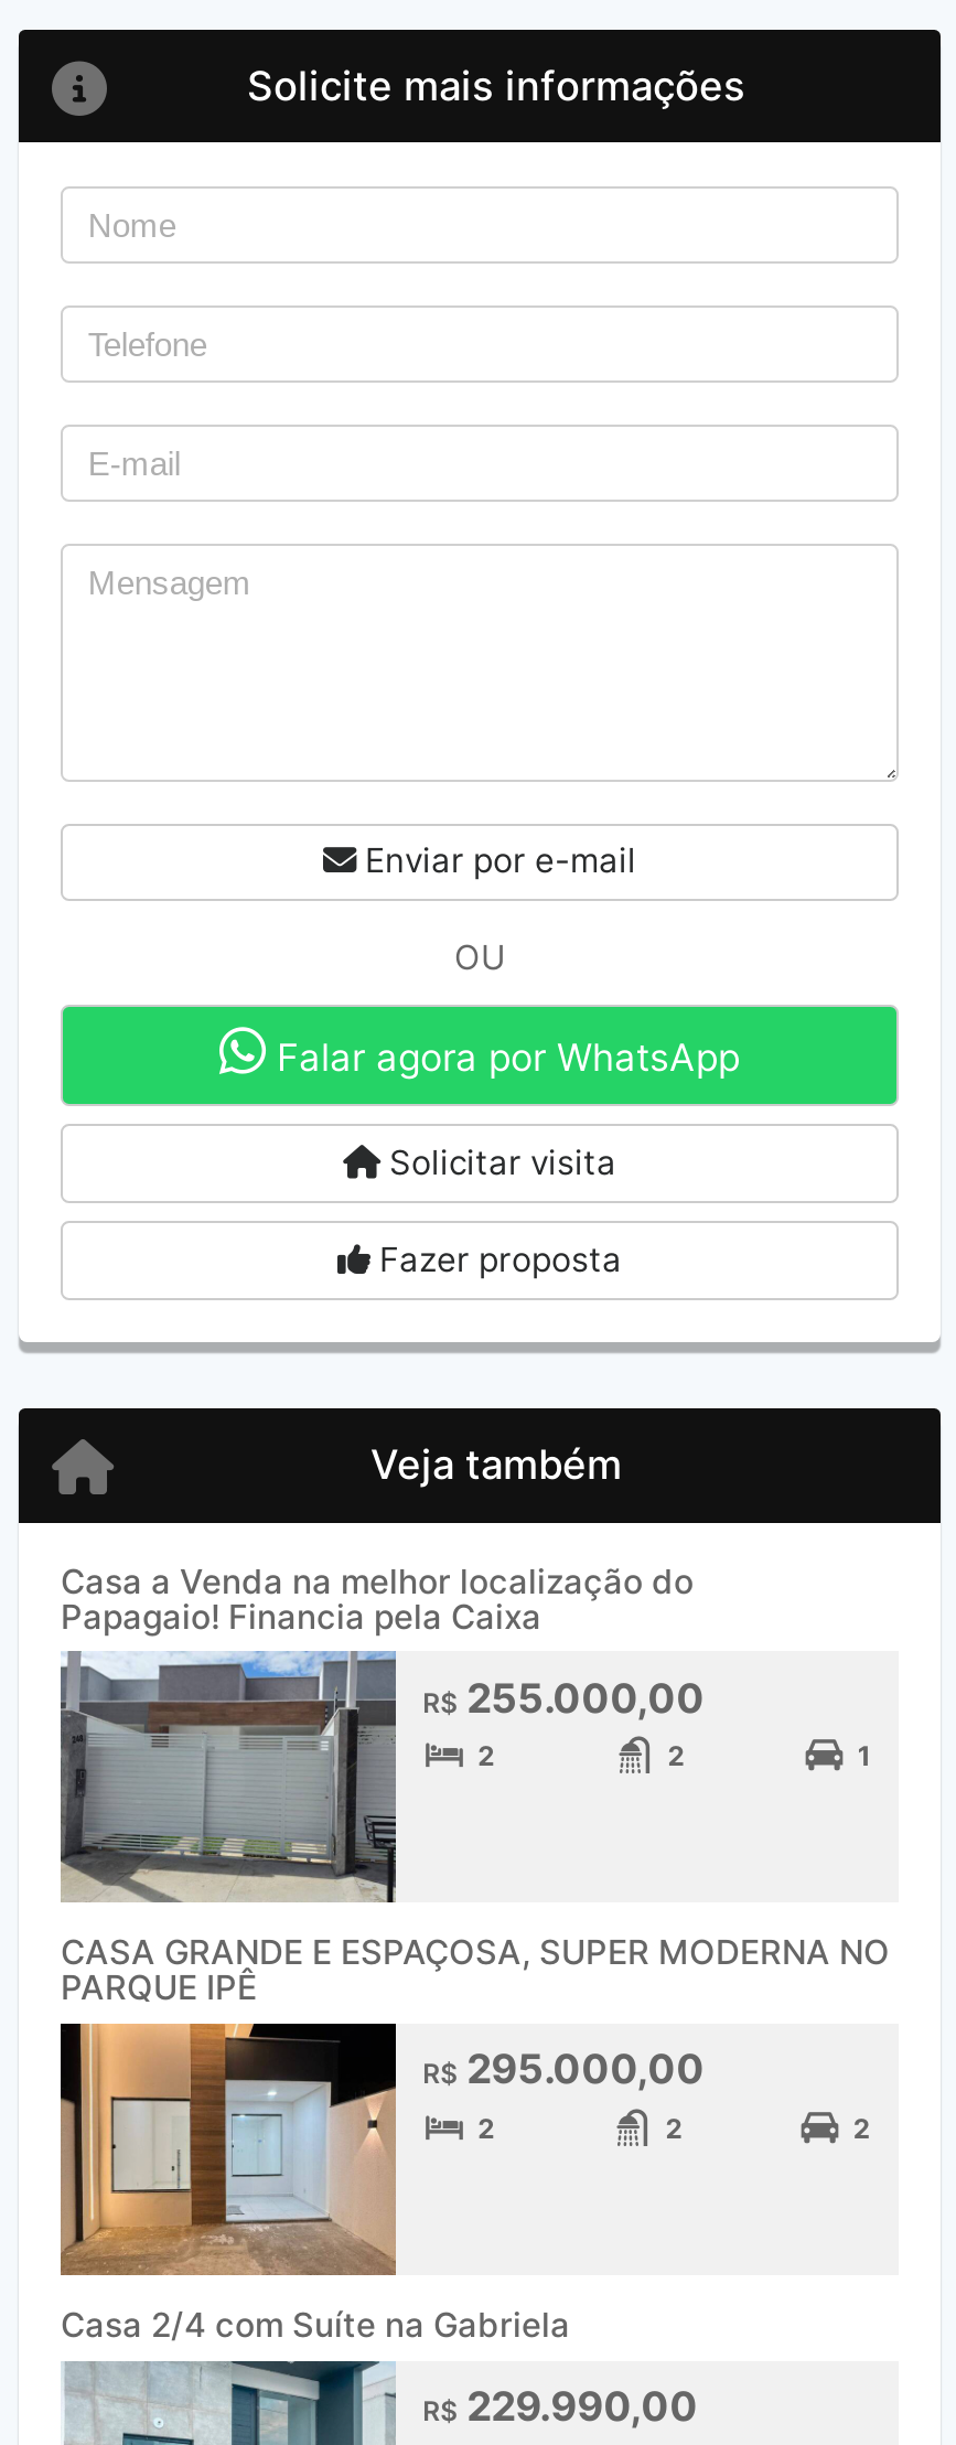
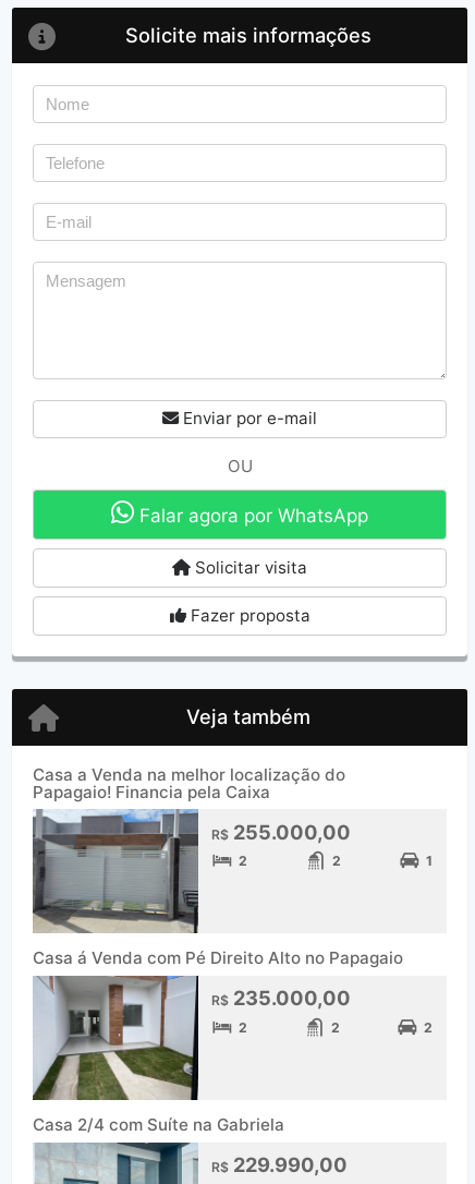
[61,1932,890,2009] CASA GRANDE E ESPAÇOSA, SUPER MODERNA NO | PARQUE IPÊ -> [33,948,403,968] Casa á Venda com Pé Direito Alto no Papagaio
[58,2026,705,2277] [image] | R$295.000,00 -> [33,977,351,1101] [image] | R$235.000,00

